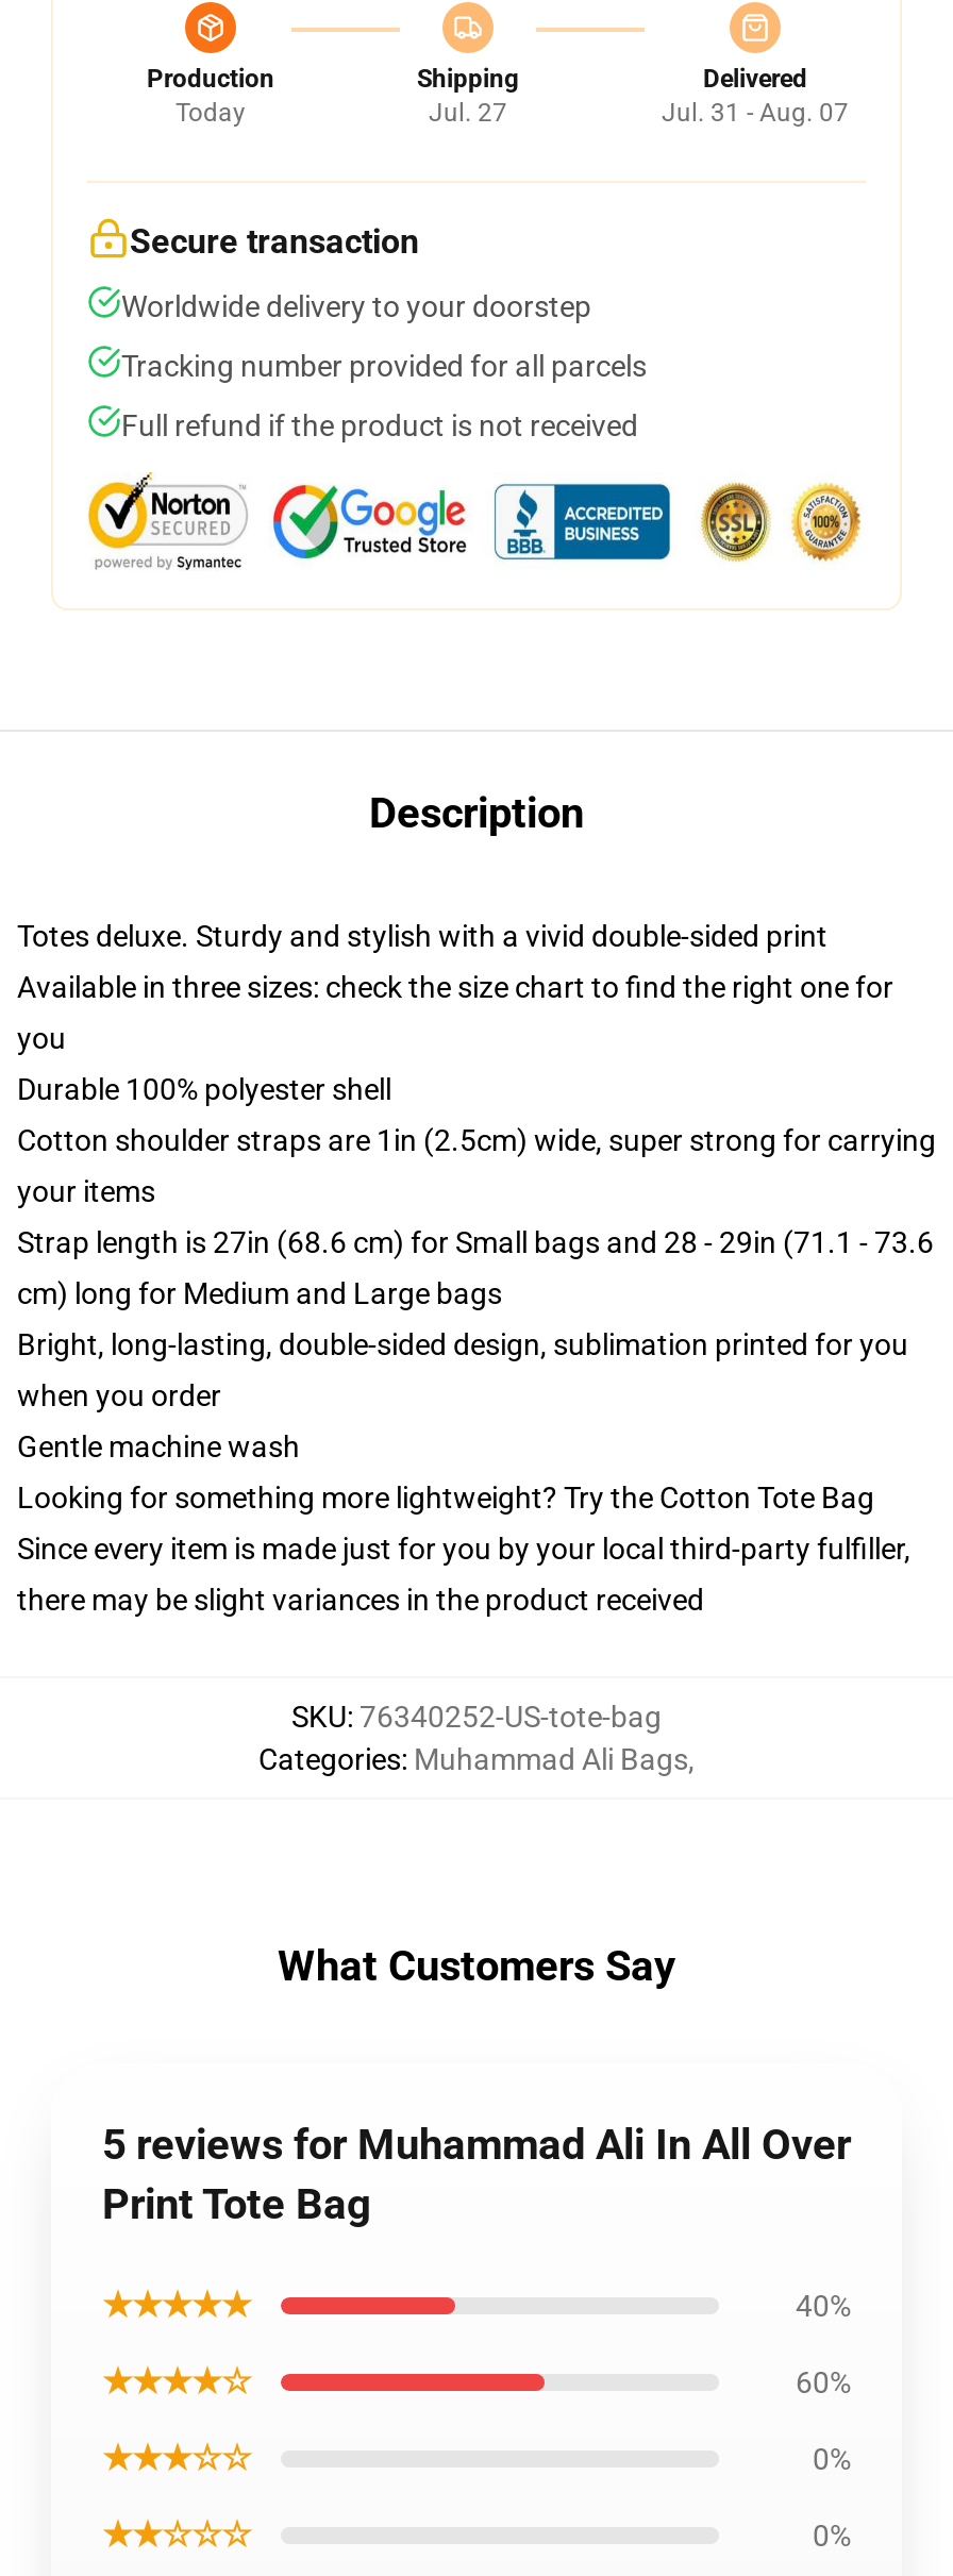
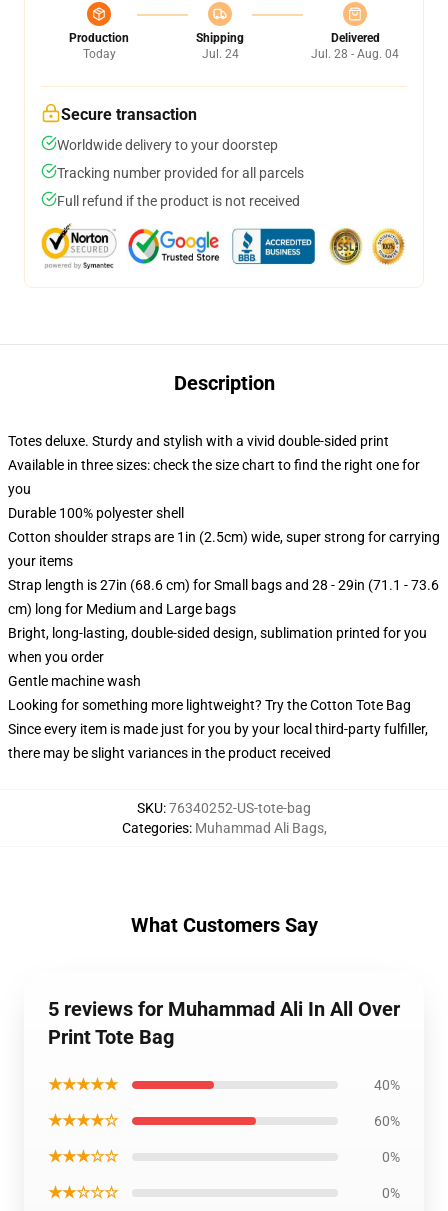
[429,98,507,128] Jul. 27 -> [201,47,238,61] Jul. 24
[662,98,849,128] Jul. 31 - Aug. 07 -> [311,47,399,61] Jul. 28 - Aug. 04

